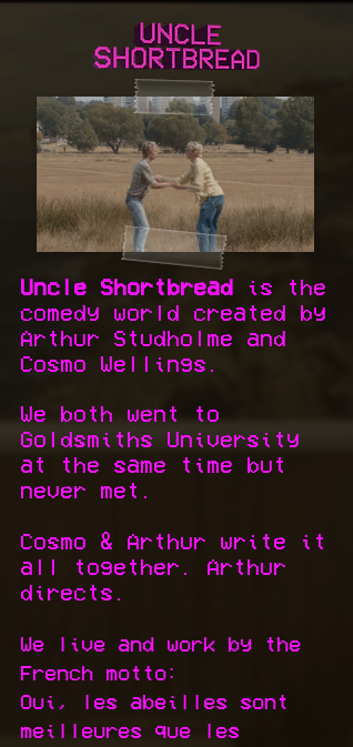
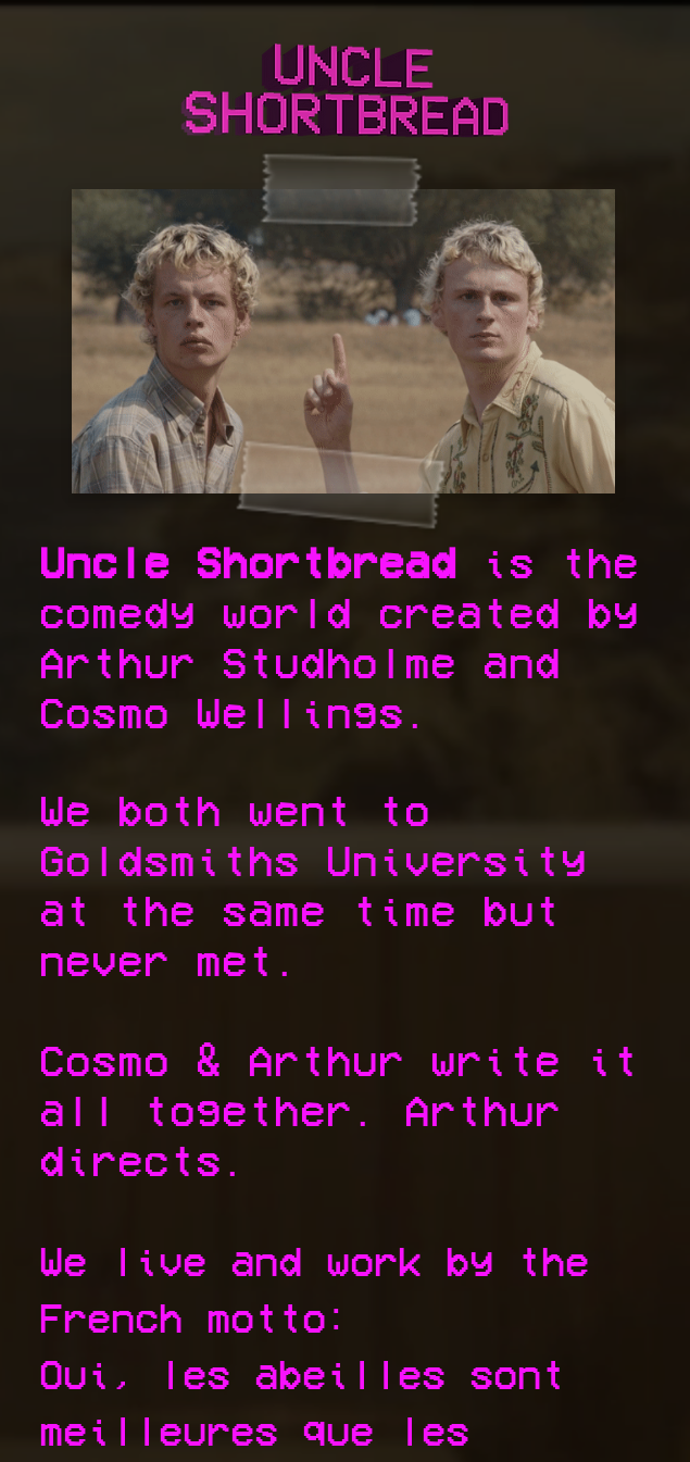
[37,95,314,252] [image] -> [72,189,617,493] [image]

